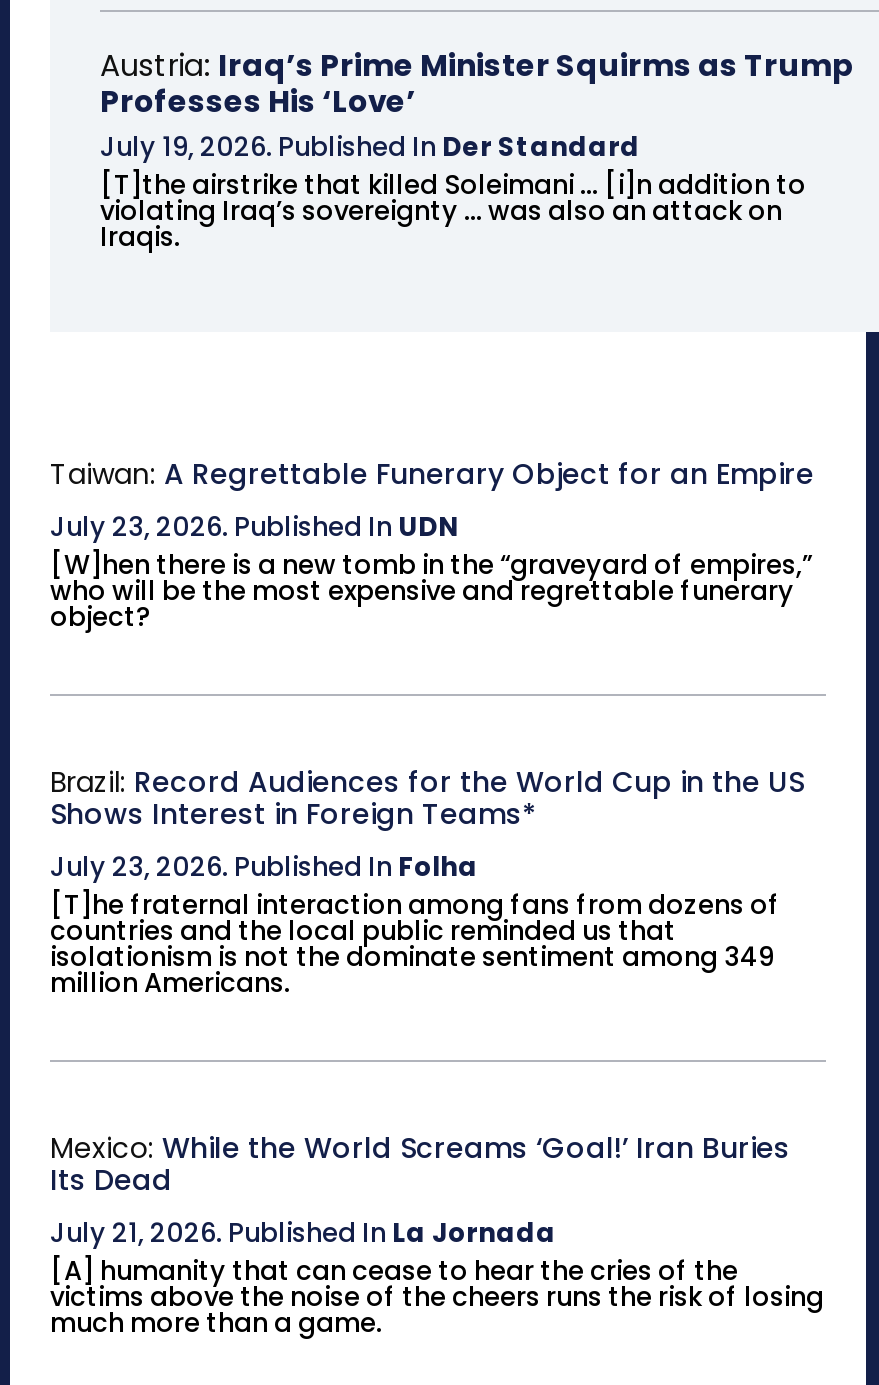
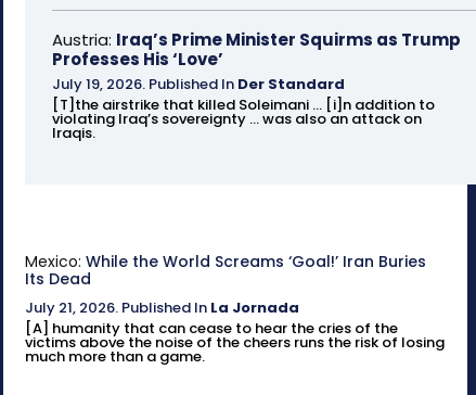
[50,454,814,636] Taiwan: A Regrettable Funerary Object for an Empire | July 23, 2026. Published In UDN | [W]hen there is a new tomb in the “graveyard of empires,” | who will be the most expensive and regrettable funerary | object? -> none
[50,762,804,1002] Brazil: Record Audiences for the World Cup in the US | Shows Interest in Foreign Teams* | July 23, 2026. Published In Folha | [T]he fraternal interaction among fans from dozens of | countries and the local public reminded us that | isolationism is not the dominate sentiment among 349 | million Americans. -> none

